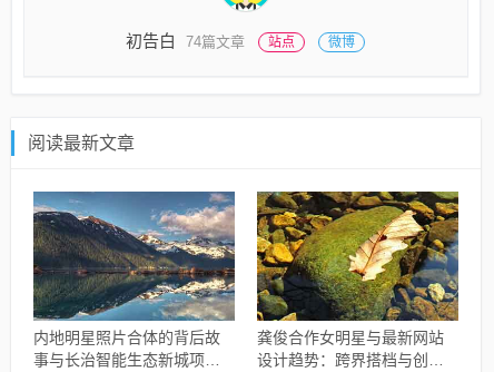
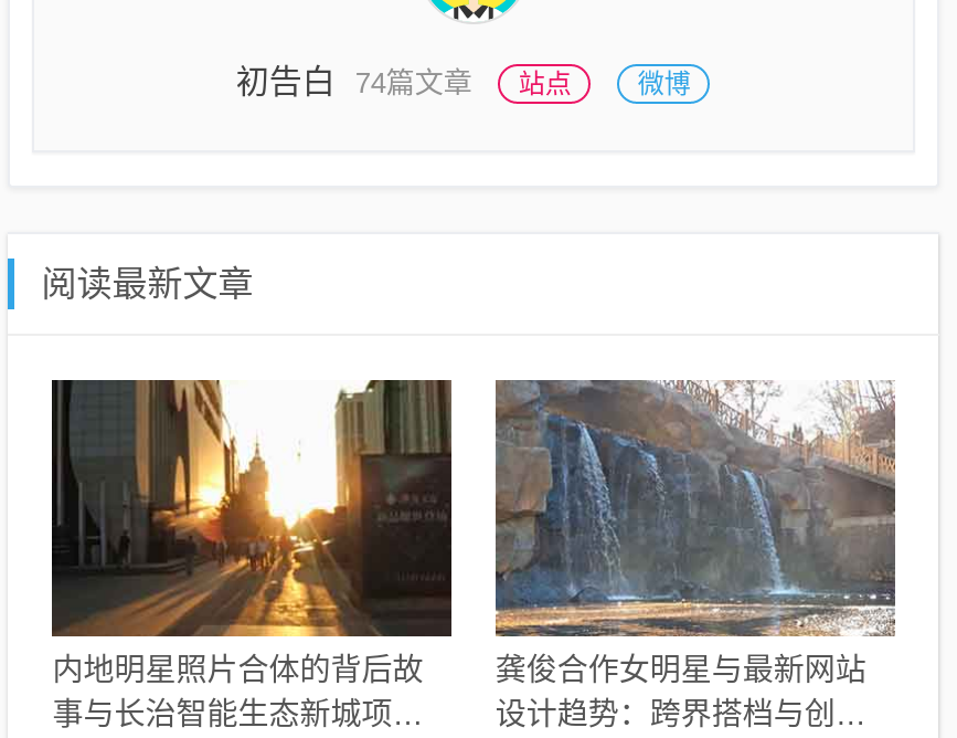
[32,190,236,322] [image] -> [50,378,454,639] [image]
[256,190,460,322] [image] -> [493,378,895,639] [image]

